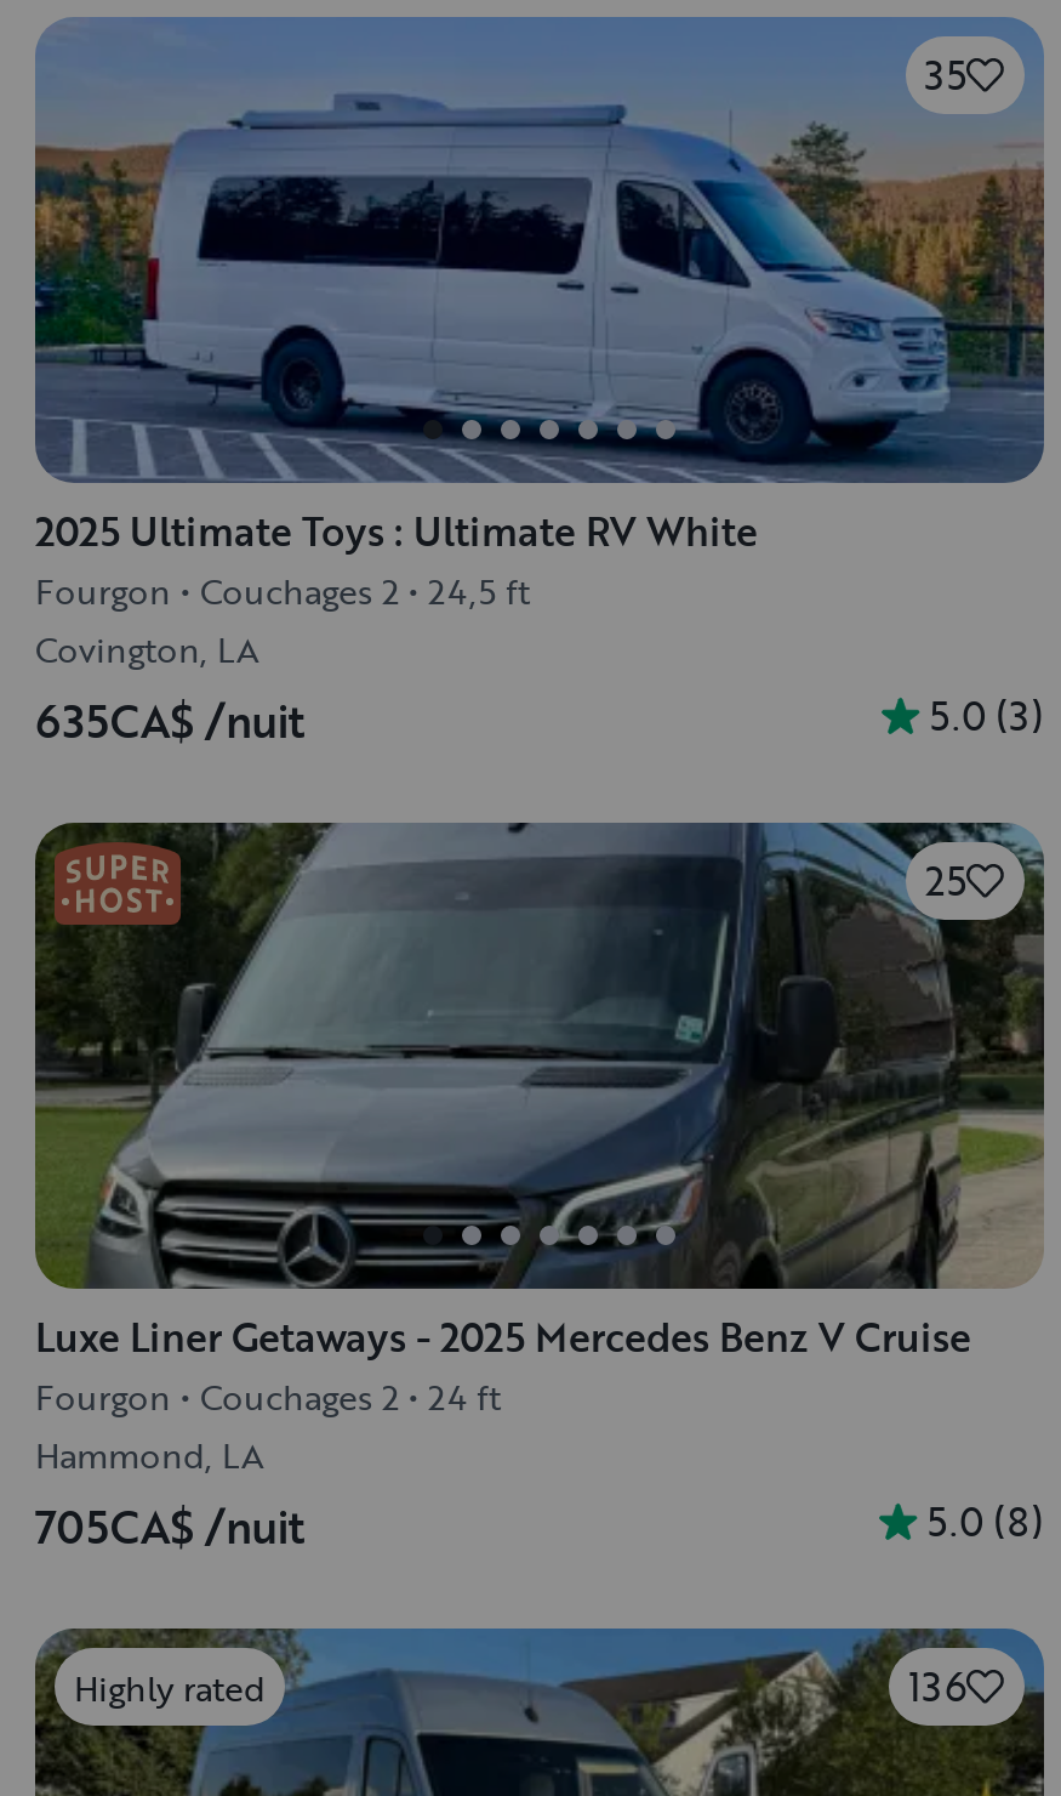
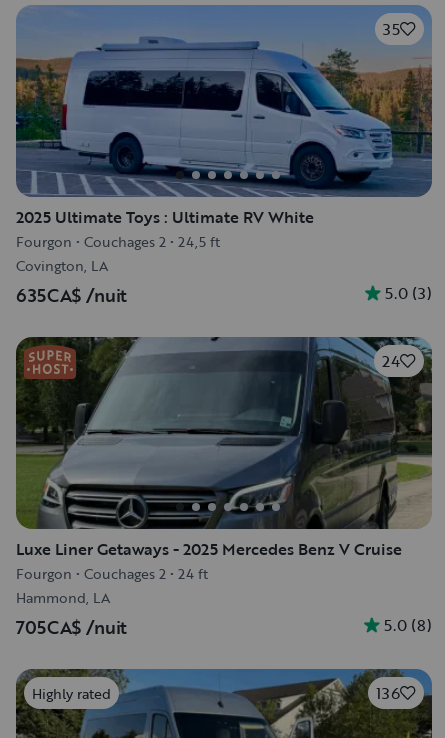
[925,852,966,910] 25 -> [382,349,400,373] 24

